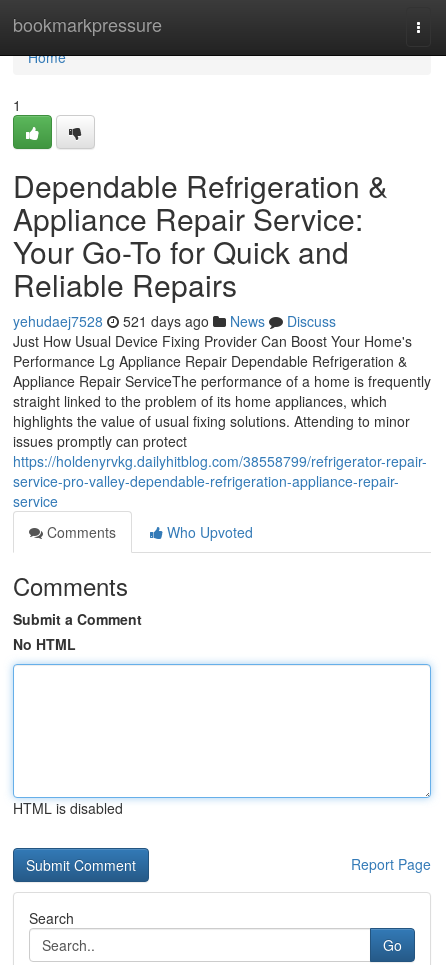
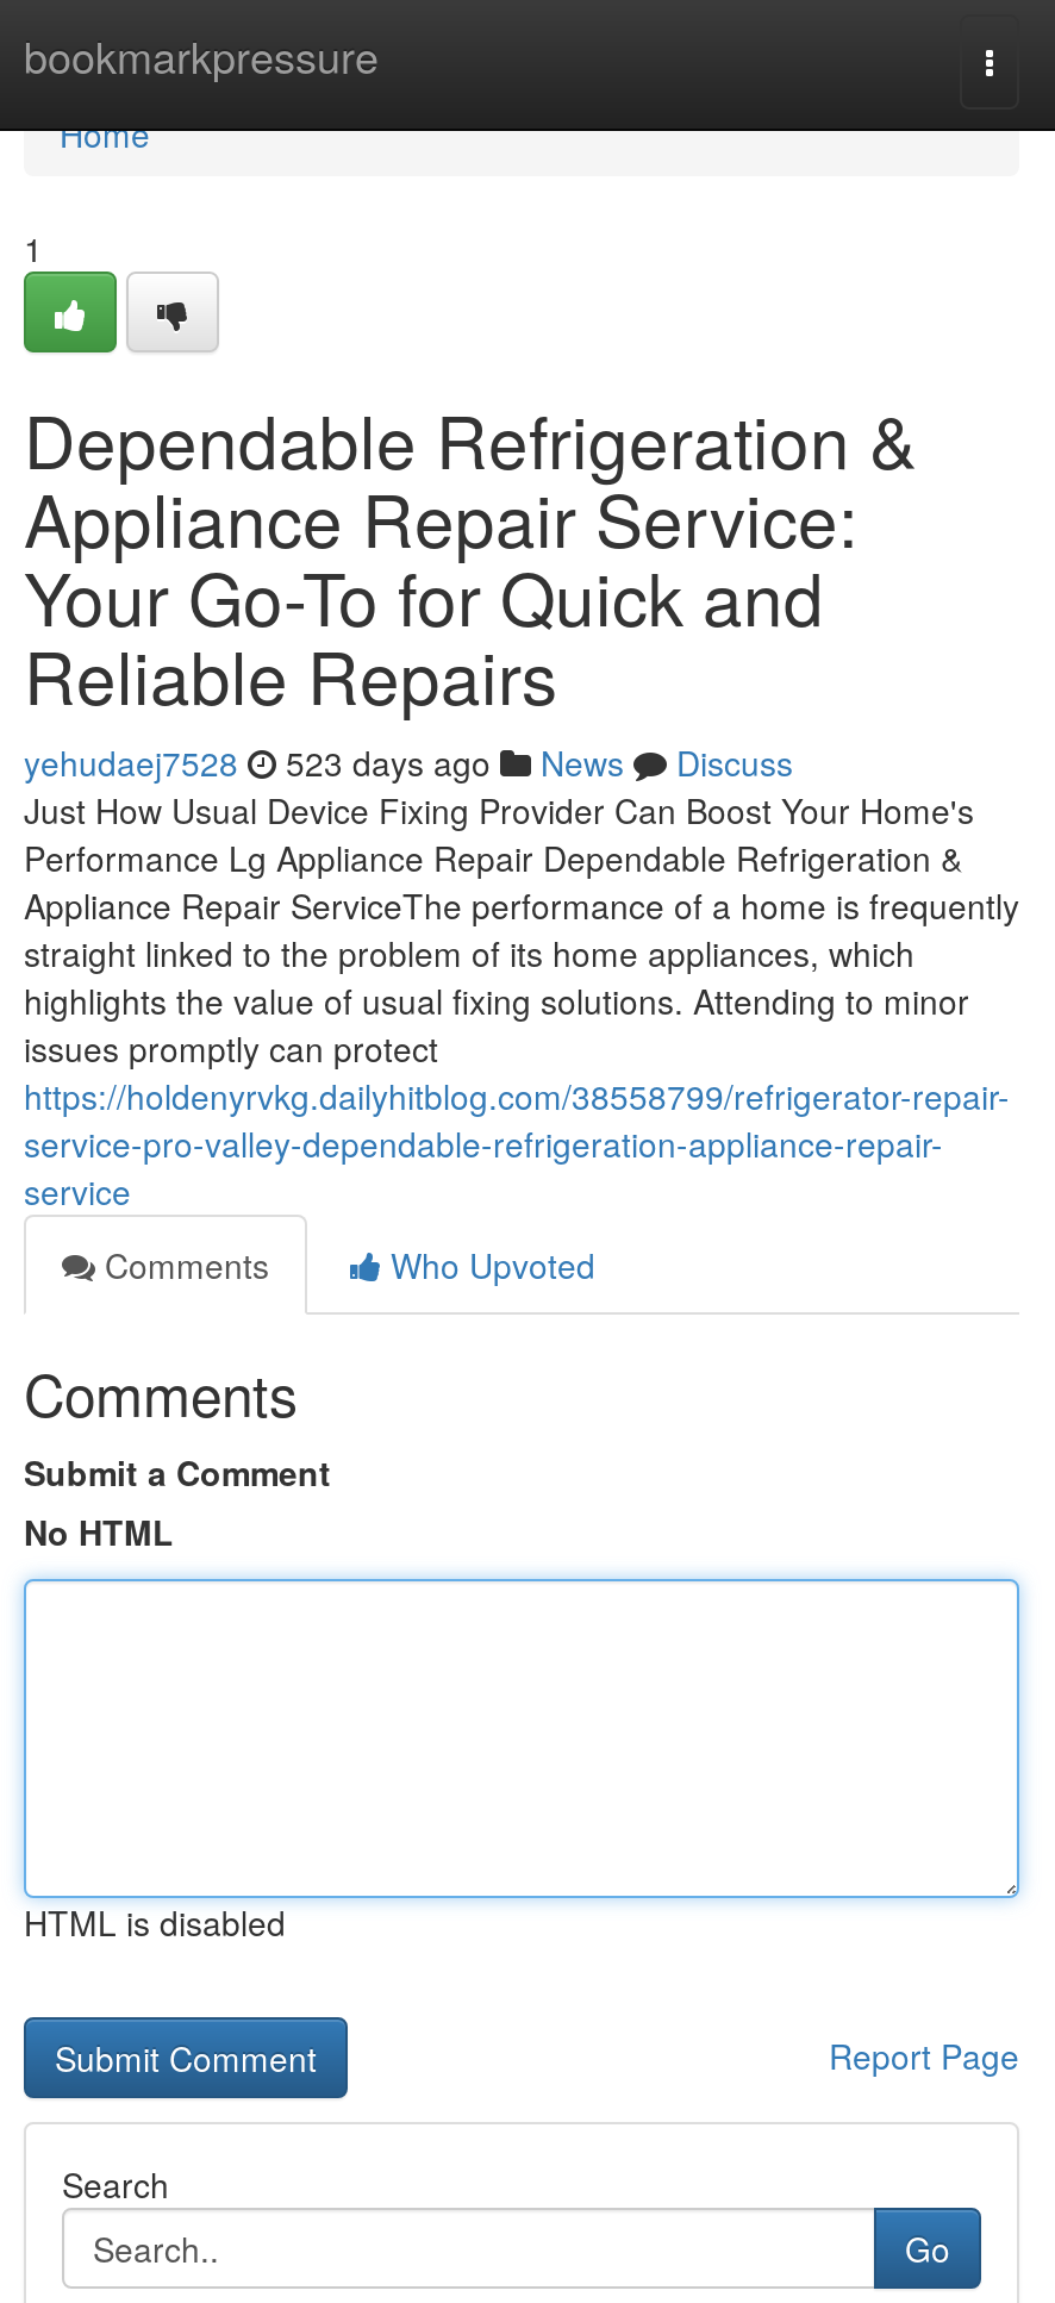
[13,311,336,331] yehudaej7528 521 days ago News Discuss -> [24,738,793,786] yehudaej7528 523 days ago News Discuss

